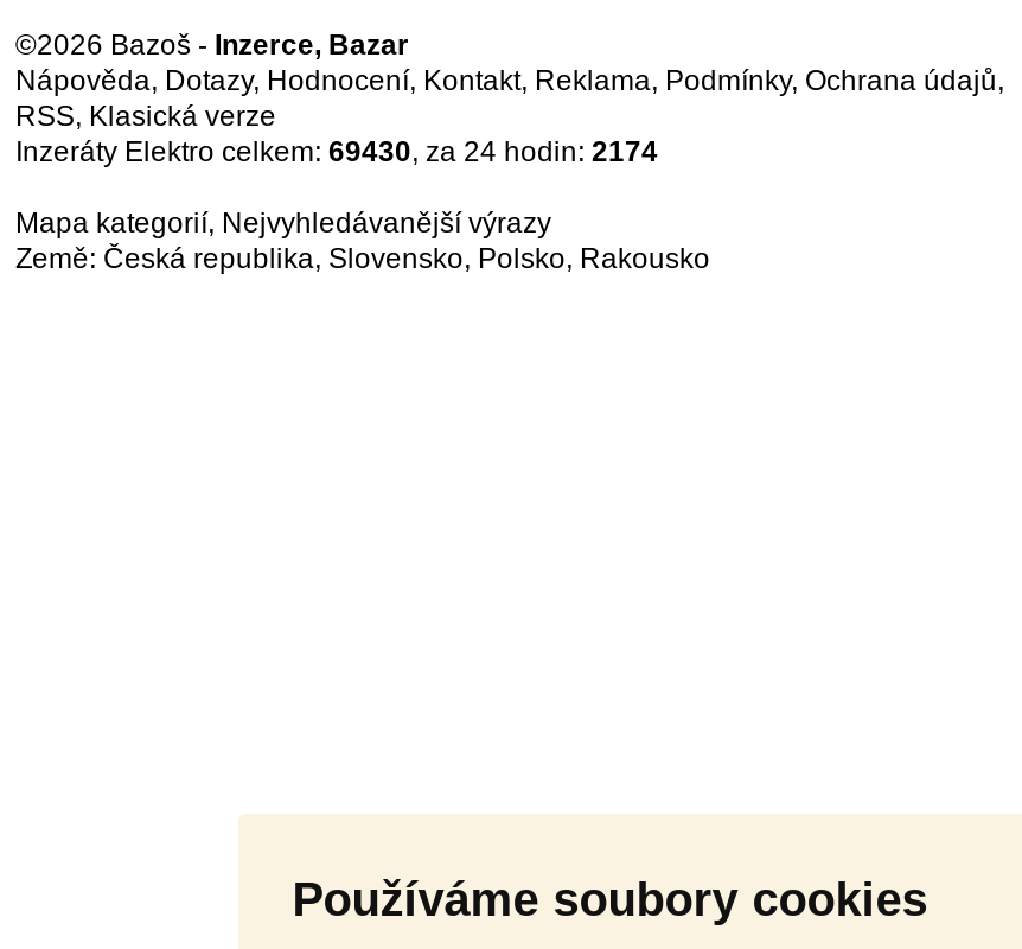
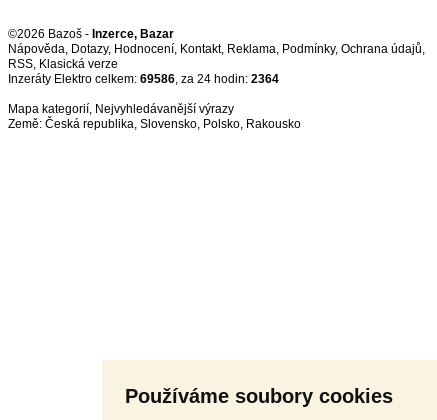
[15,135,658,168] Inzeráty Elektro celkem: 69430, za 24 hodin: 2174 -> [8,72,279,86] Inzeráty Elektro celkem: 69586, za 24 hodin: 2364

